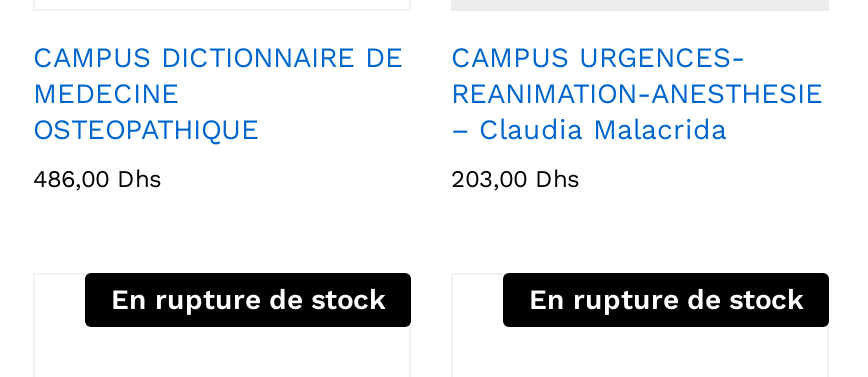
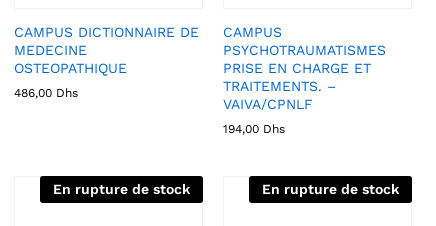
[451,41,823,145] CAMPUS URGENCES- | REANIMATION-ANESTHESIE | – Claudia Malacrida -> [223,24,386,112] CAMPUS | PSYCHOTRAUMATISMES | PRISE EN CHARGE ET | TRAITEMENTS. – | VAIVA/CPNLF
[451,165,579,193] 203,00 Dhs -> [223,122,285,136] 194,00 Dhs

